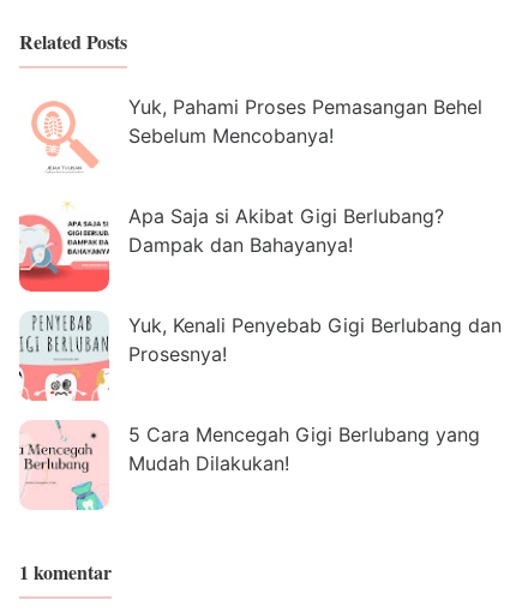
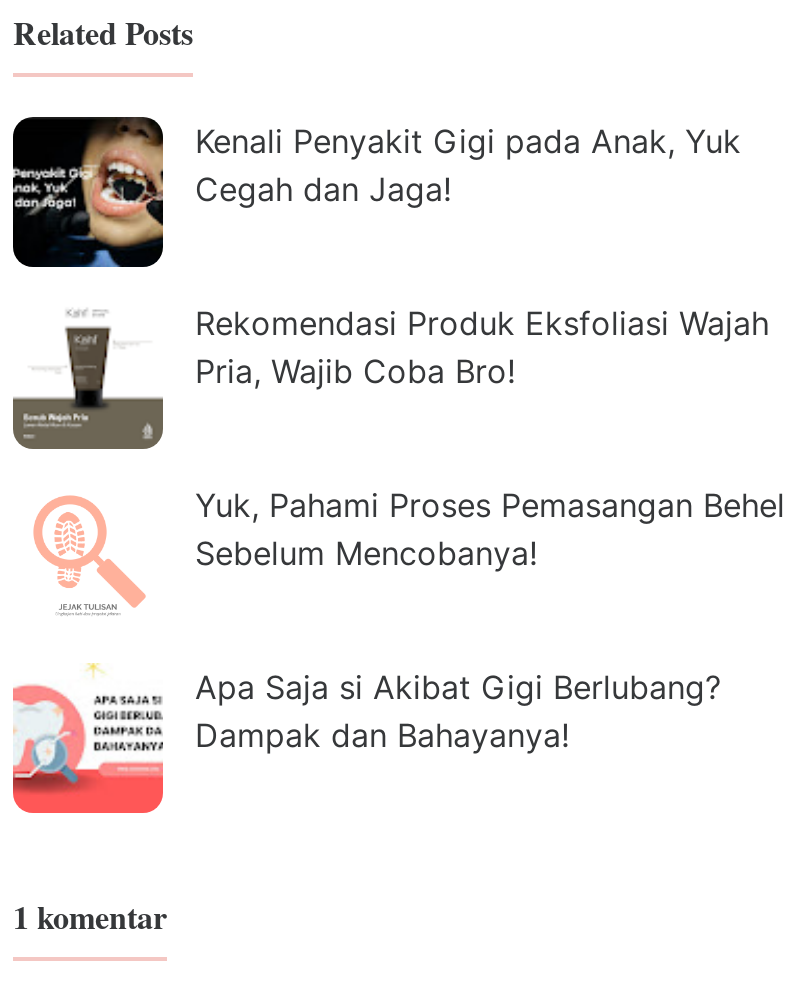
none -> [11,115,769,391] [image] | Kenali Penyakit Gigi pada Anak, Yuk | Cegah dan Jaga! | Rekomendasi Produk Eksfoliasi Wajah | Pria, Wajib Coba Bro!
none -> [11,311,165,451] [image]
moved [18,95,482,281] -> [11,485,785,795]: [image] | Yuk, Pahami Proses Pemasangan Behel | Sebelum Mencobanya! | Apa Saja si Akibat Gigi Berlubang? | Dampak dan Bahayanya!
[18,311,502,475] [image] | Yuk, Kenali Penyebab Gigi Berlubang dan | Prosesnya! | 5 Cara Mencegah Gigi Berlubang yang | Mudah Dilakukan! -> none
[19,419,109,511] [image] -> none

